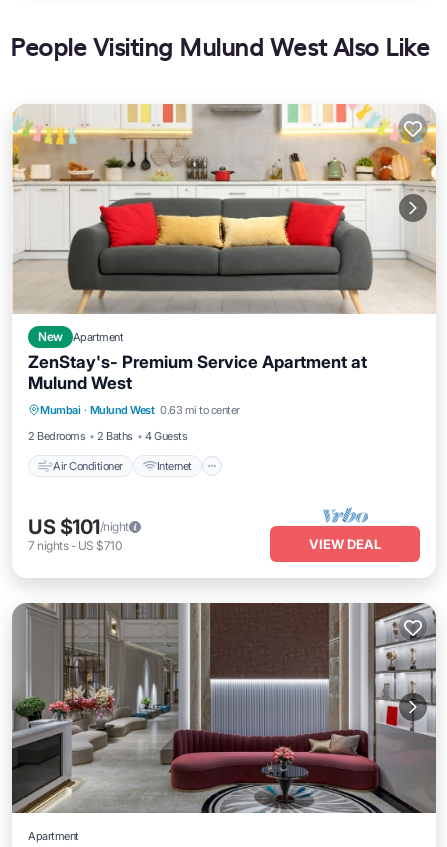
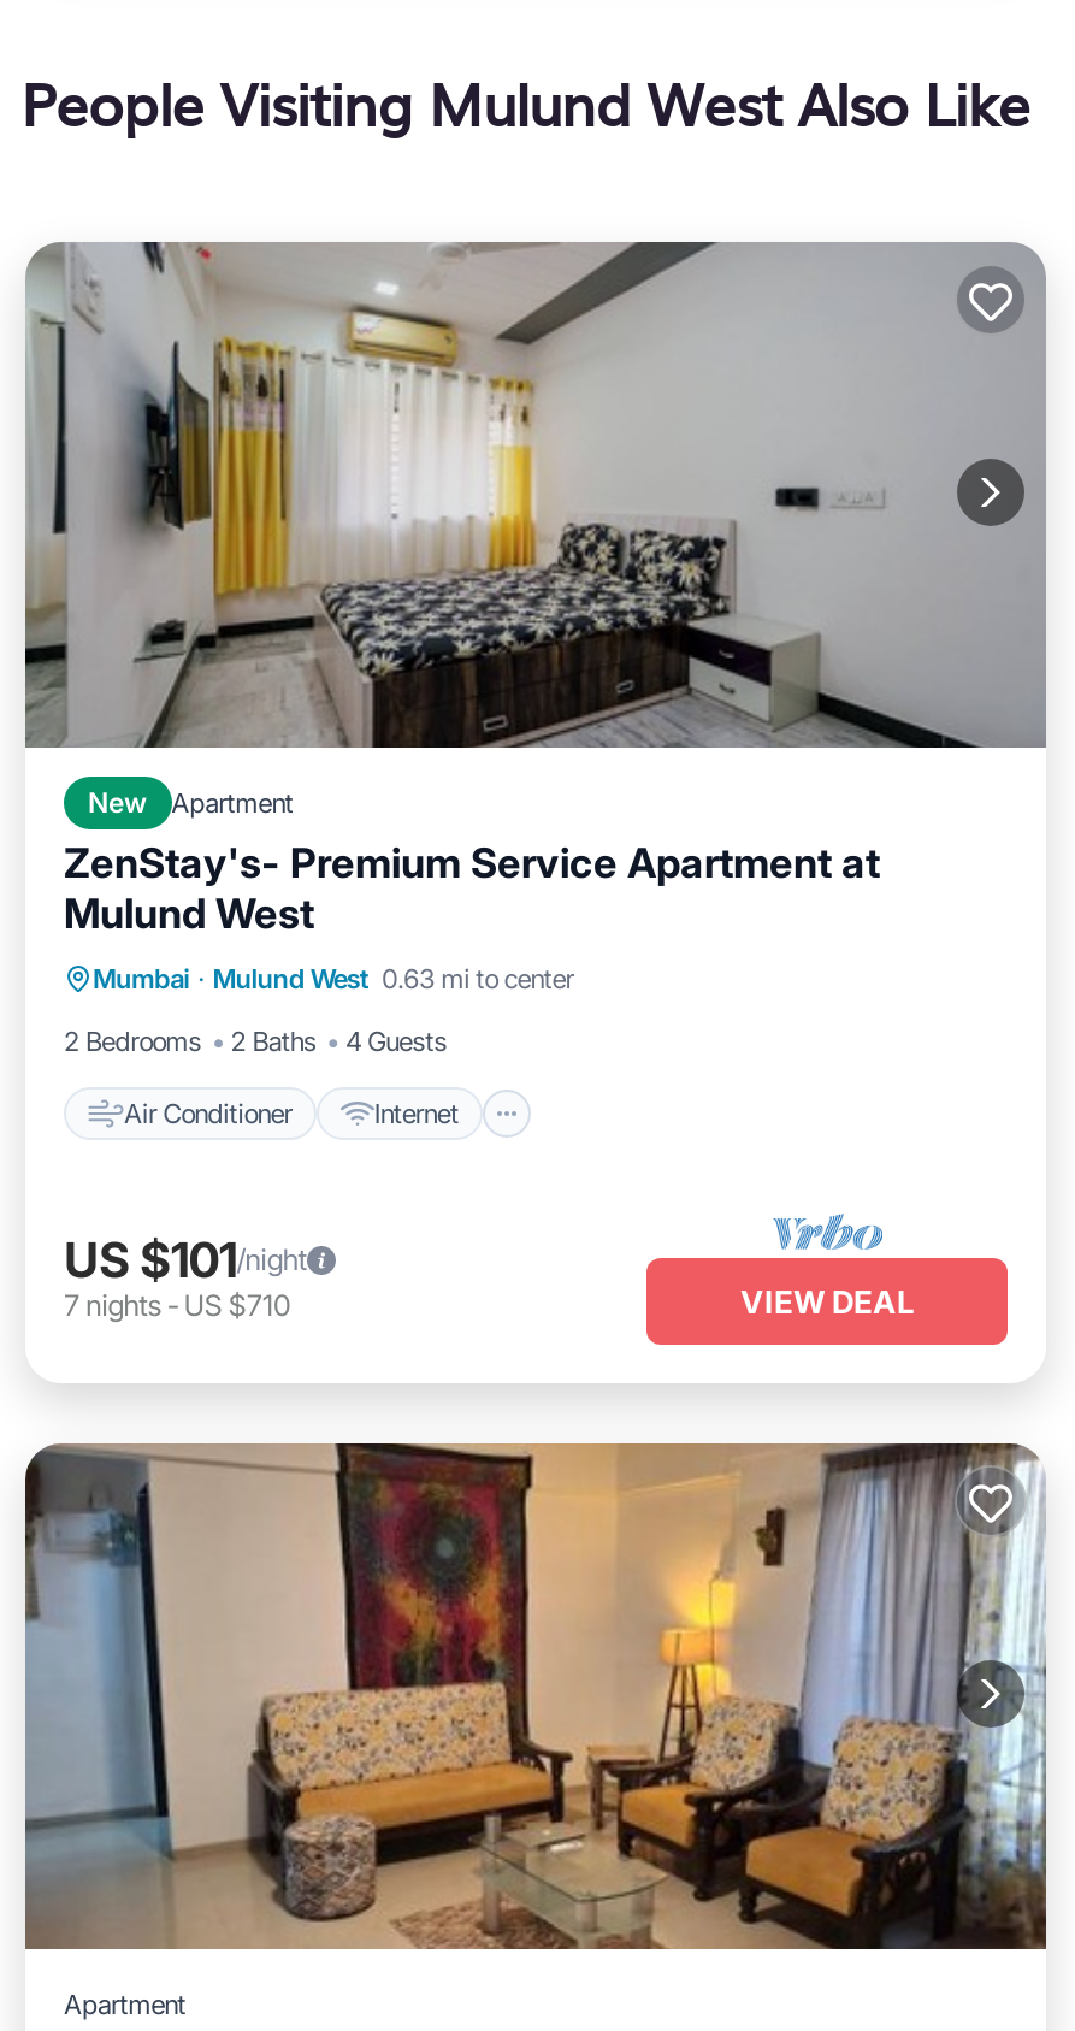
[12,104,437,314] [image] -> [23,240,1046,750] [image]
[12,602,437,814] [image] -> [25,1441,1046,1952] [image]

